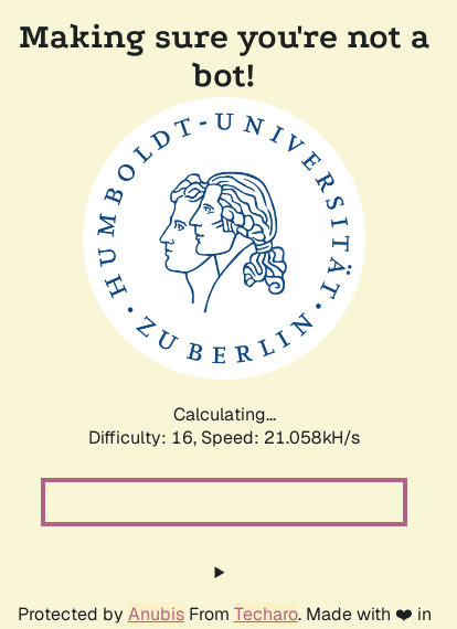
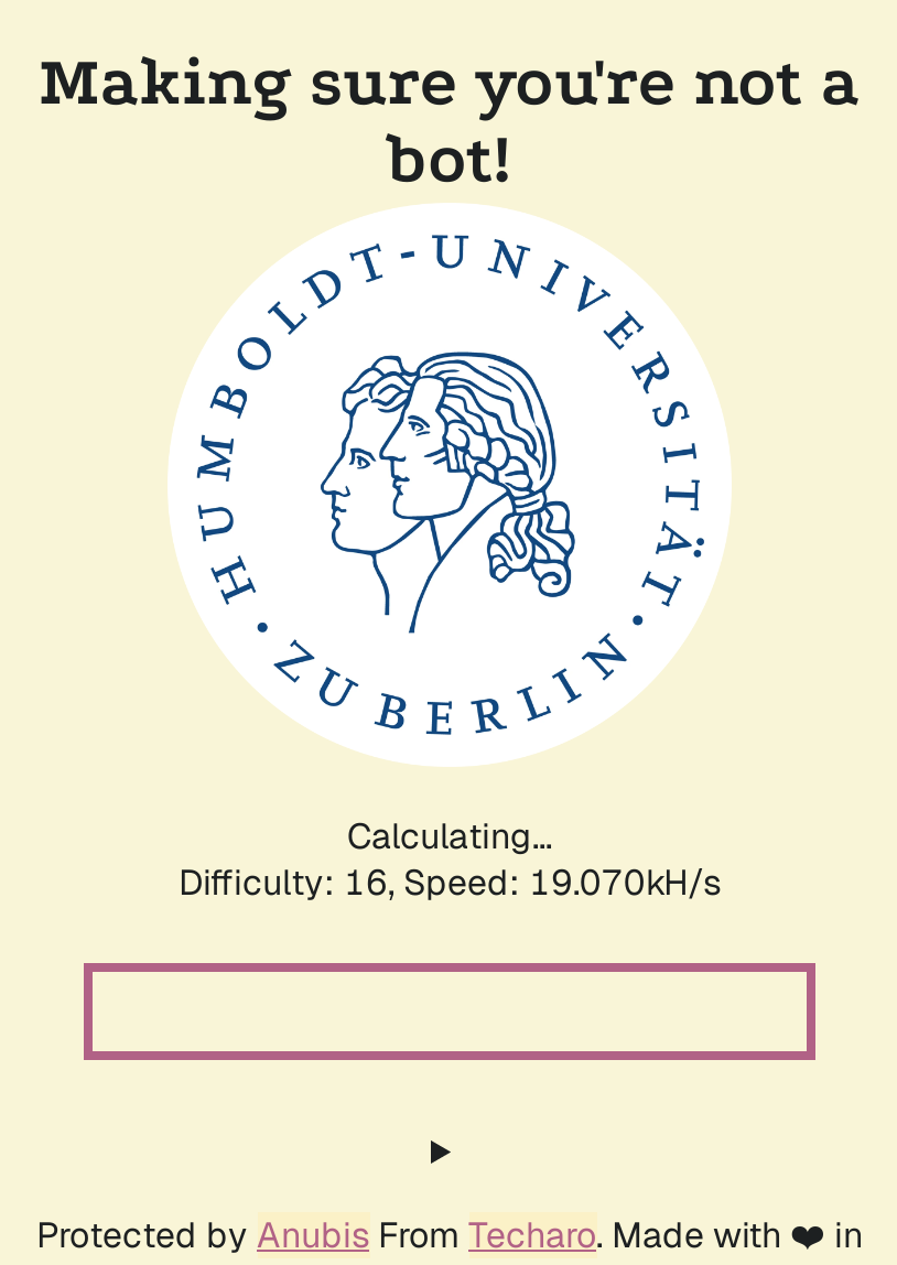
[88,426,360,449] Difficulty: 16, Speed: 21.058kH/s -> [179,859,721,906] Difficulty: 16, Speed: 19.070kH/s

